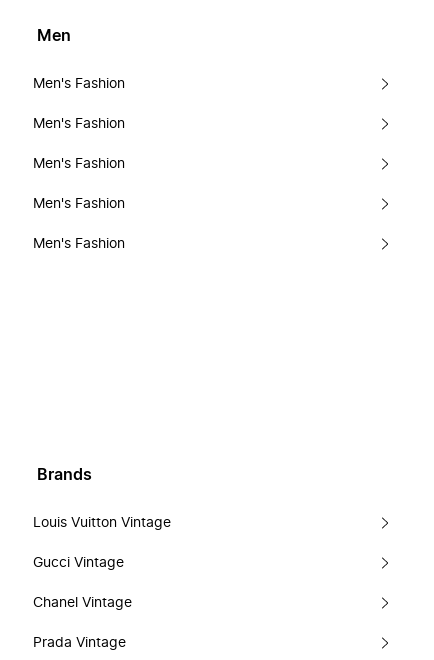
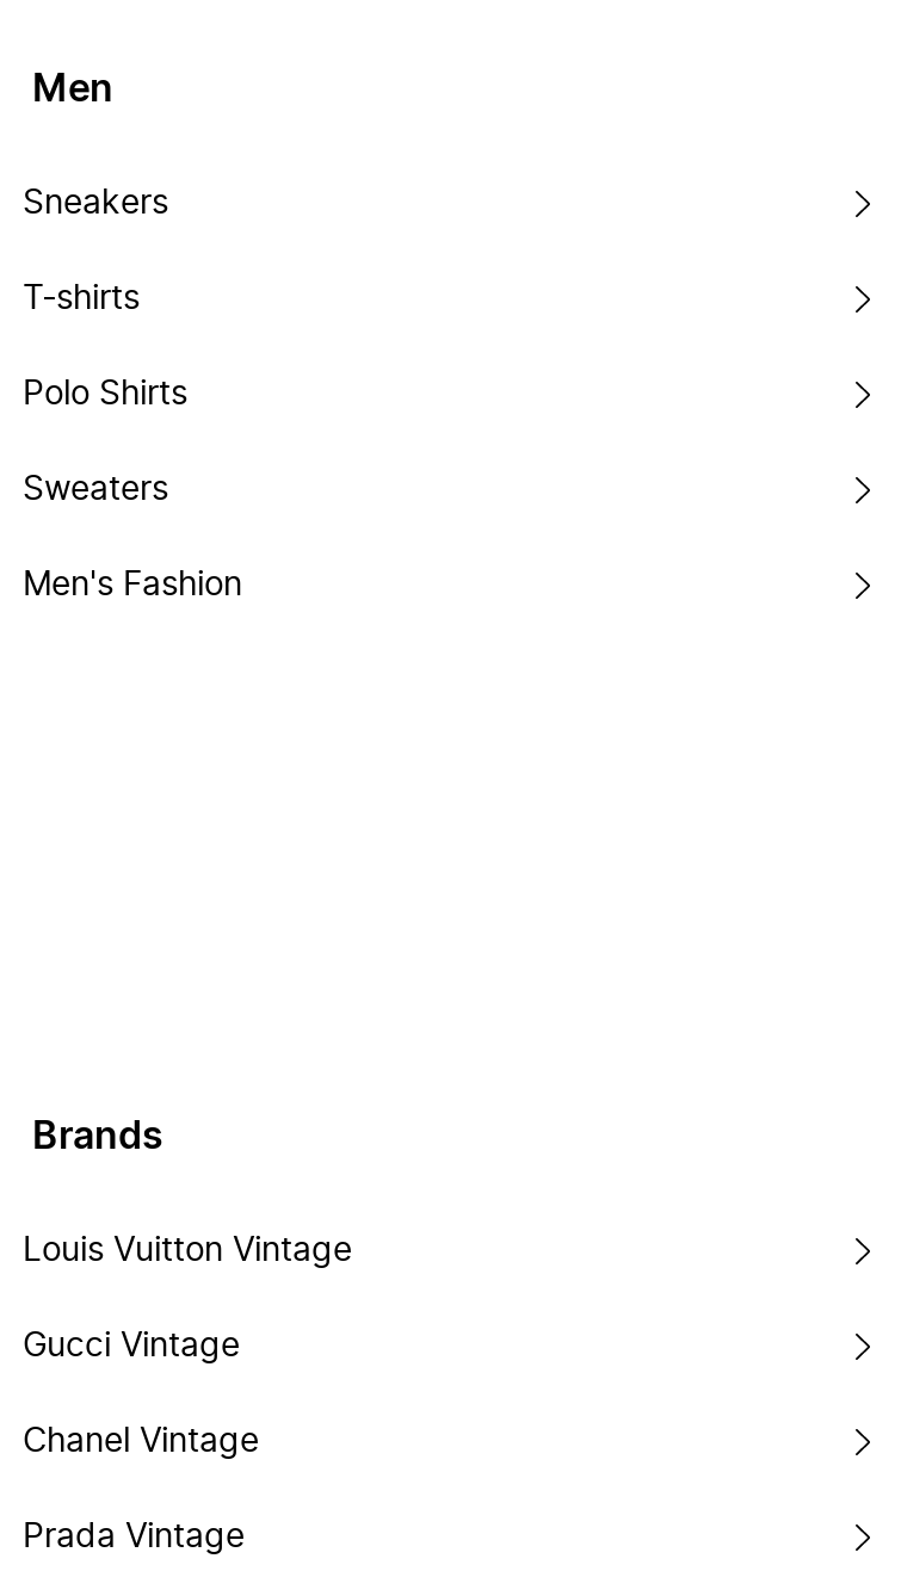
[33,77,125,91] Men's Fashion -> [23,187,168,221] Sneakers
[33,117,125,131] Men's Fashion -> [23,283,140,316] T-shirts
[33,157,125,171] Men's Fashion -> [23,378,187,412] Polo Shirts
[33,197,125,211] Men's Fashion -> [23,474,168,507] Sweaters

